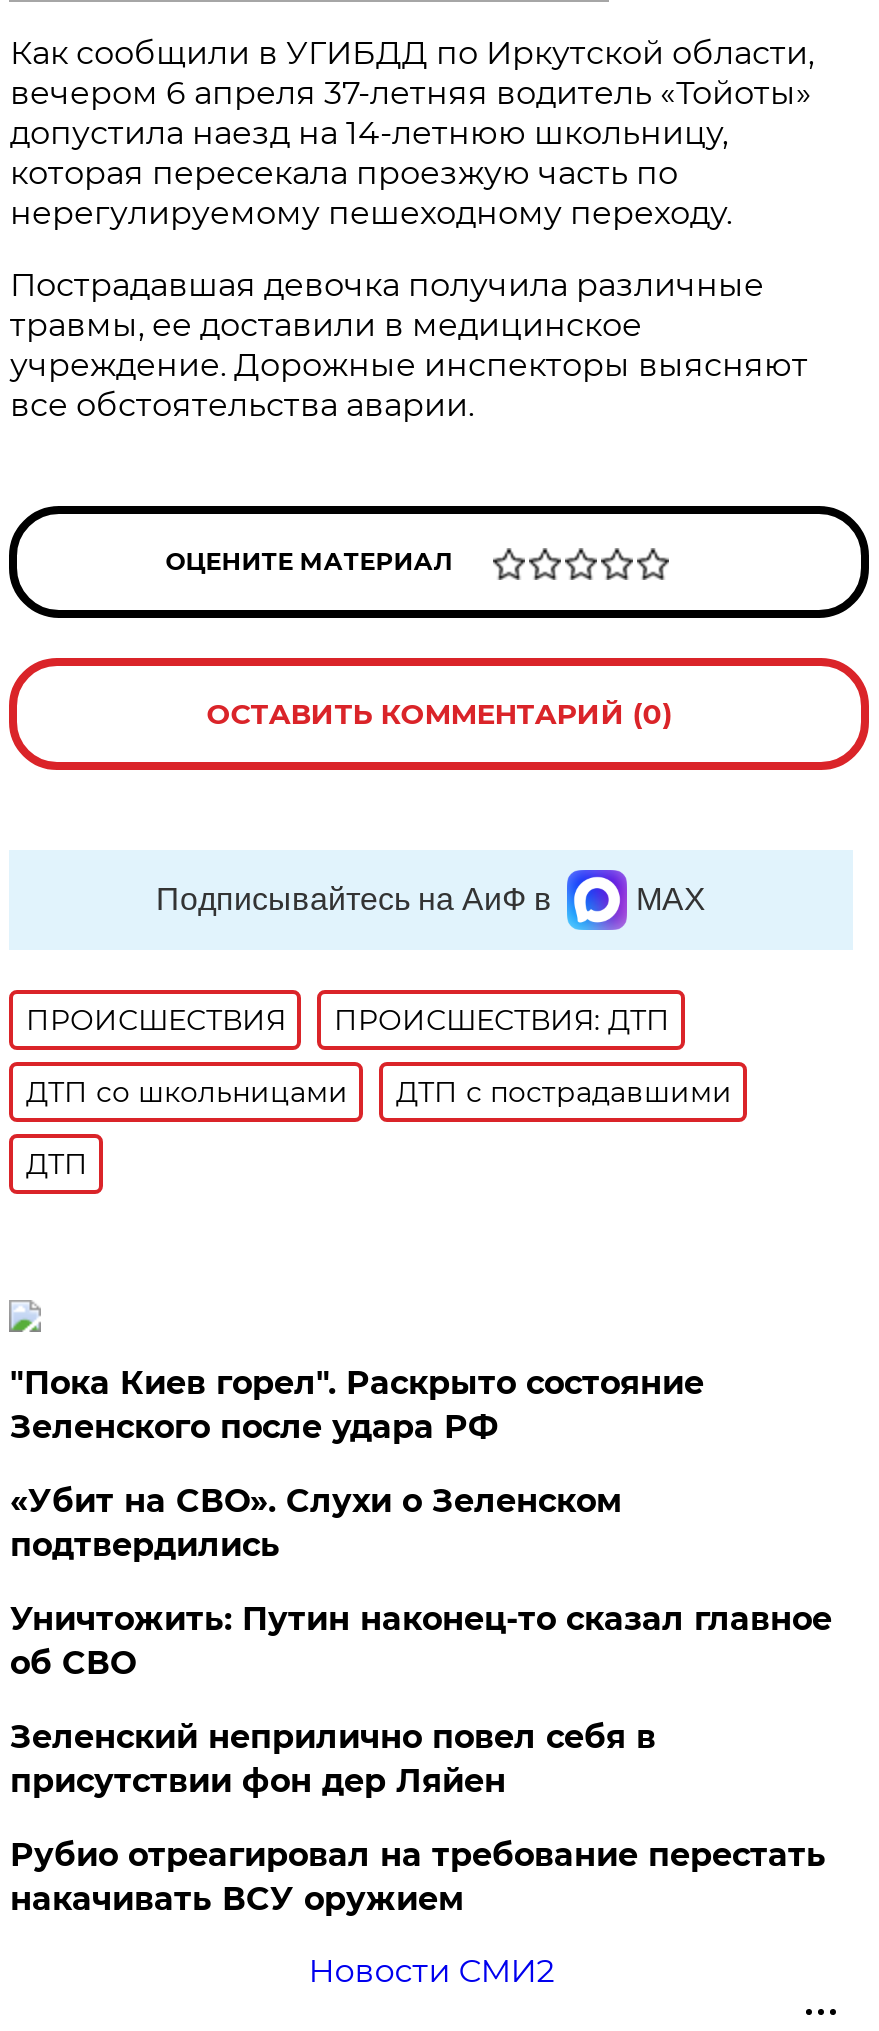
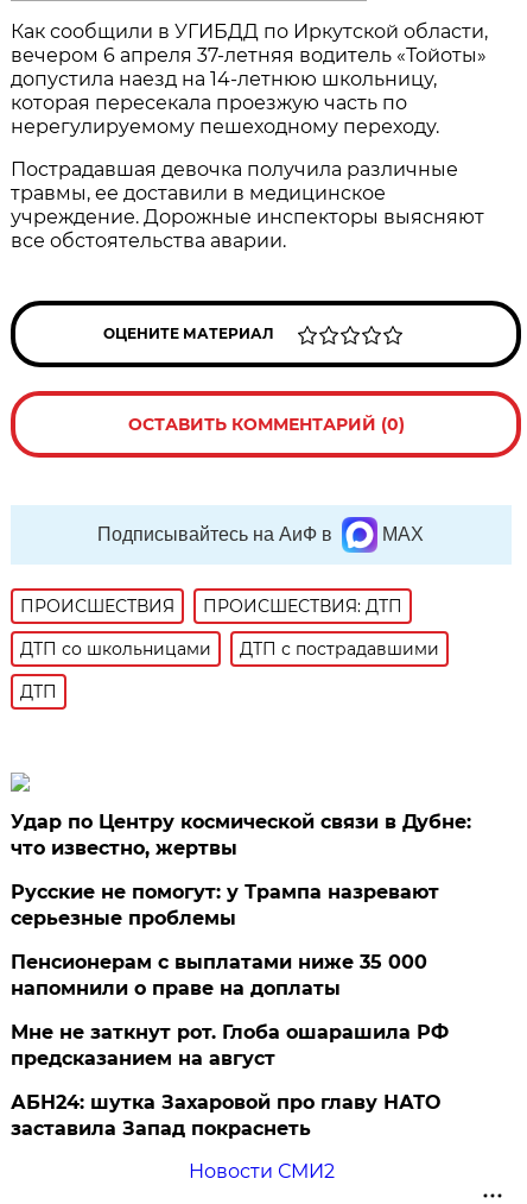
[10,1364,704,1446] "Пока Киев горел". Раскрыто состояние | Зеленского после удара РФ -> [11,811,472,859] Удар по Центру космической связи в Дубне: | что известно, жертвы
[10,1482,622,1564] «Убит на СВО». Слухи о Зеленском | подтвердились -> [11,881,440,929] Русские не помогут: у Трампа назревают | серьезные проблемы
[10,1600,832,1682] Уничтожить: Путин наконец-то сказал главное | об СВО -> [11,951,428,1000] Пенсионерам с выплатами ниже 35 000 | напомнили о праве на доплаты
[10,1718,656,1800] Зеленский неприлично повел cебя в | присутствии фон дер Ляйен -> [11,1021,449,1070] Мне не заткнут рот. Глоба ошарашила РФ | предсказанием на август
[10,1836,826,1918] Рубио отреагировал на требование перестать | накачивать ВСУ оружием -> [11,1091,441,1140] АБН24: шутка Захаровой про главу НАТО | заставила Запад покраснеть

